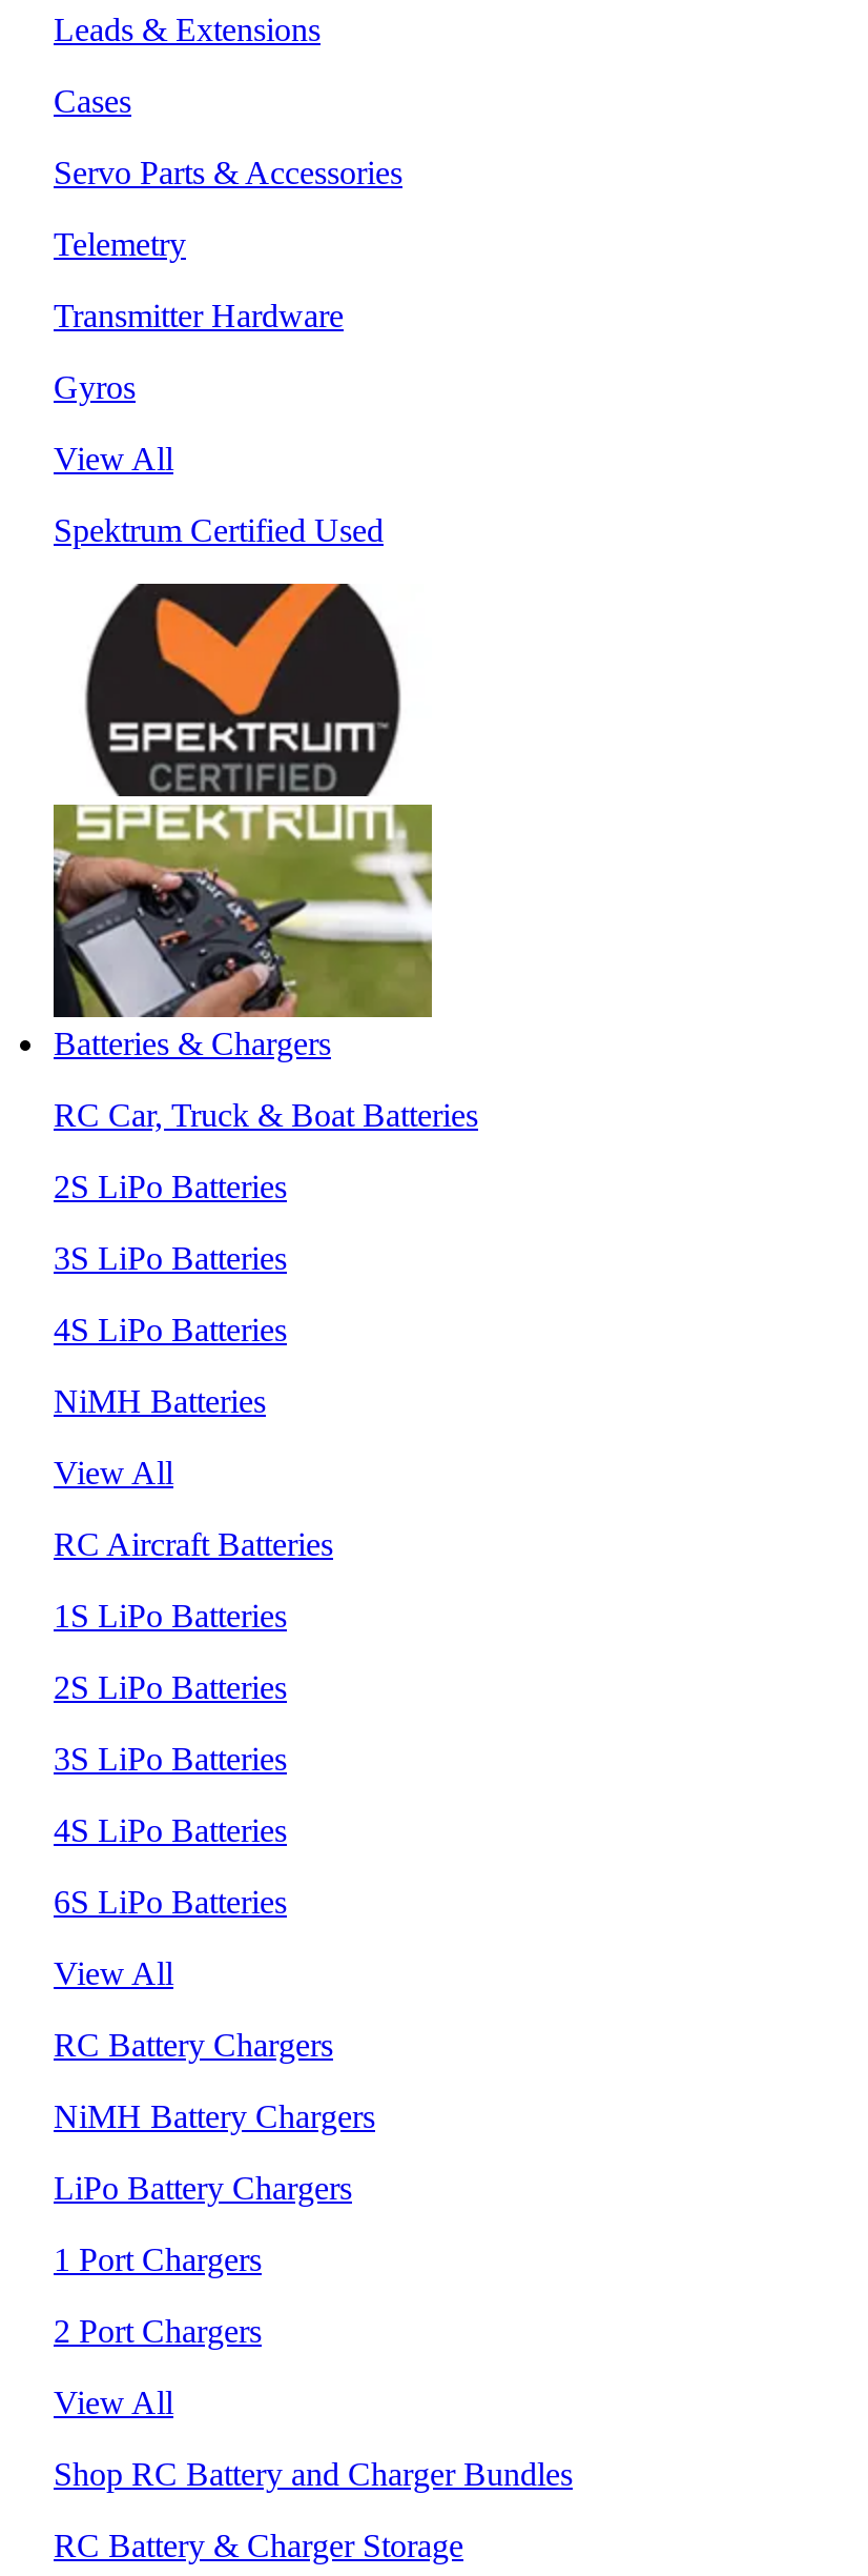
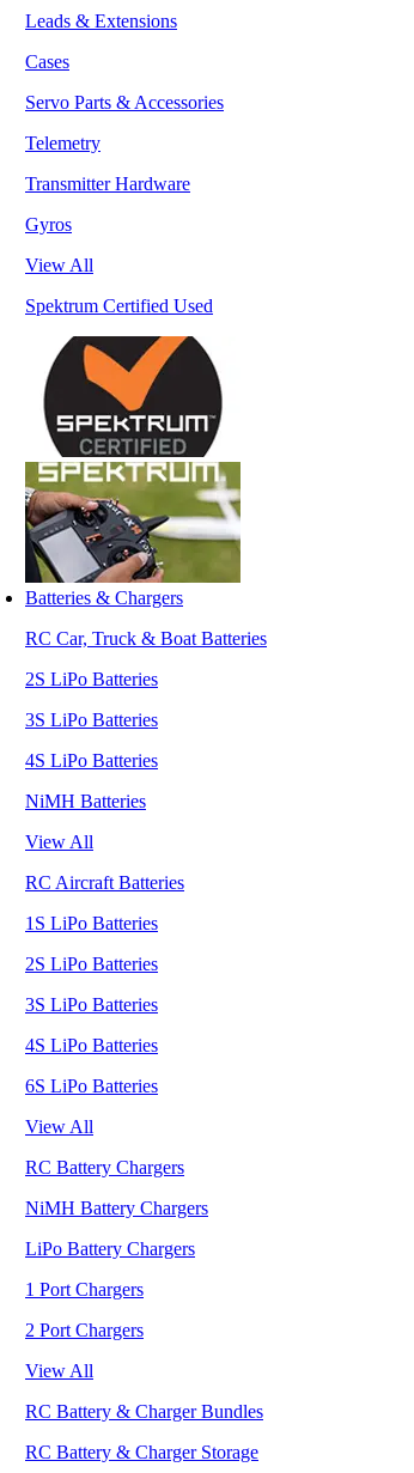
[54,2456,573,2491] Shop RC Battery and Charger Bundles -> [25,1401,263,1421] RC Battery & Charger Bundles

